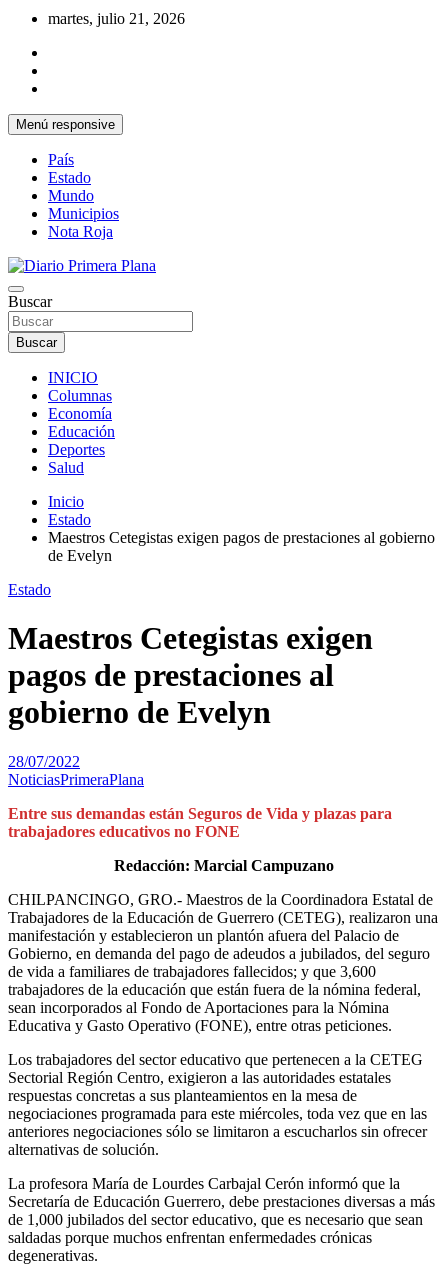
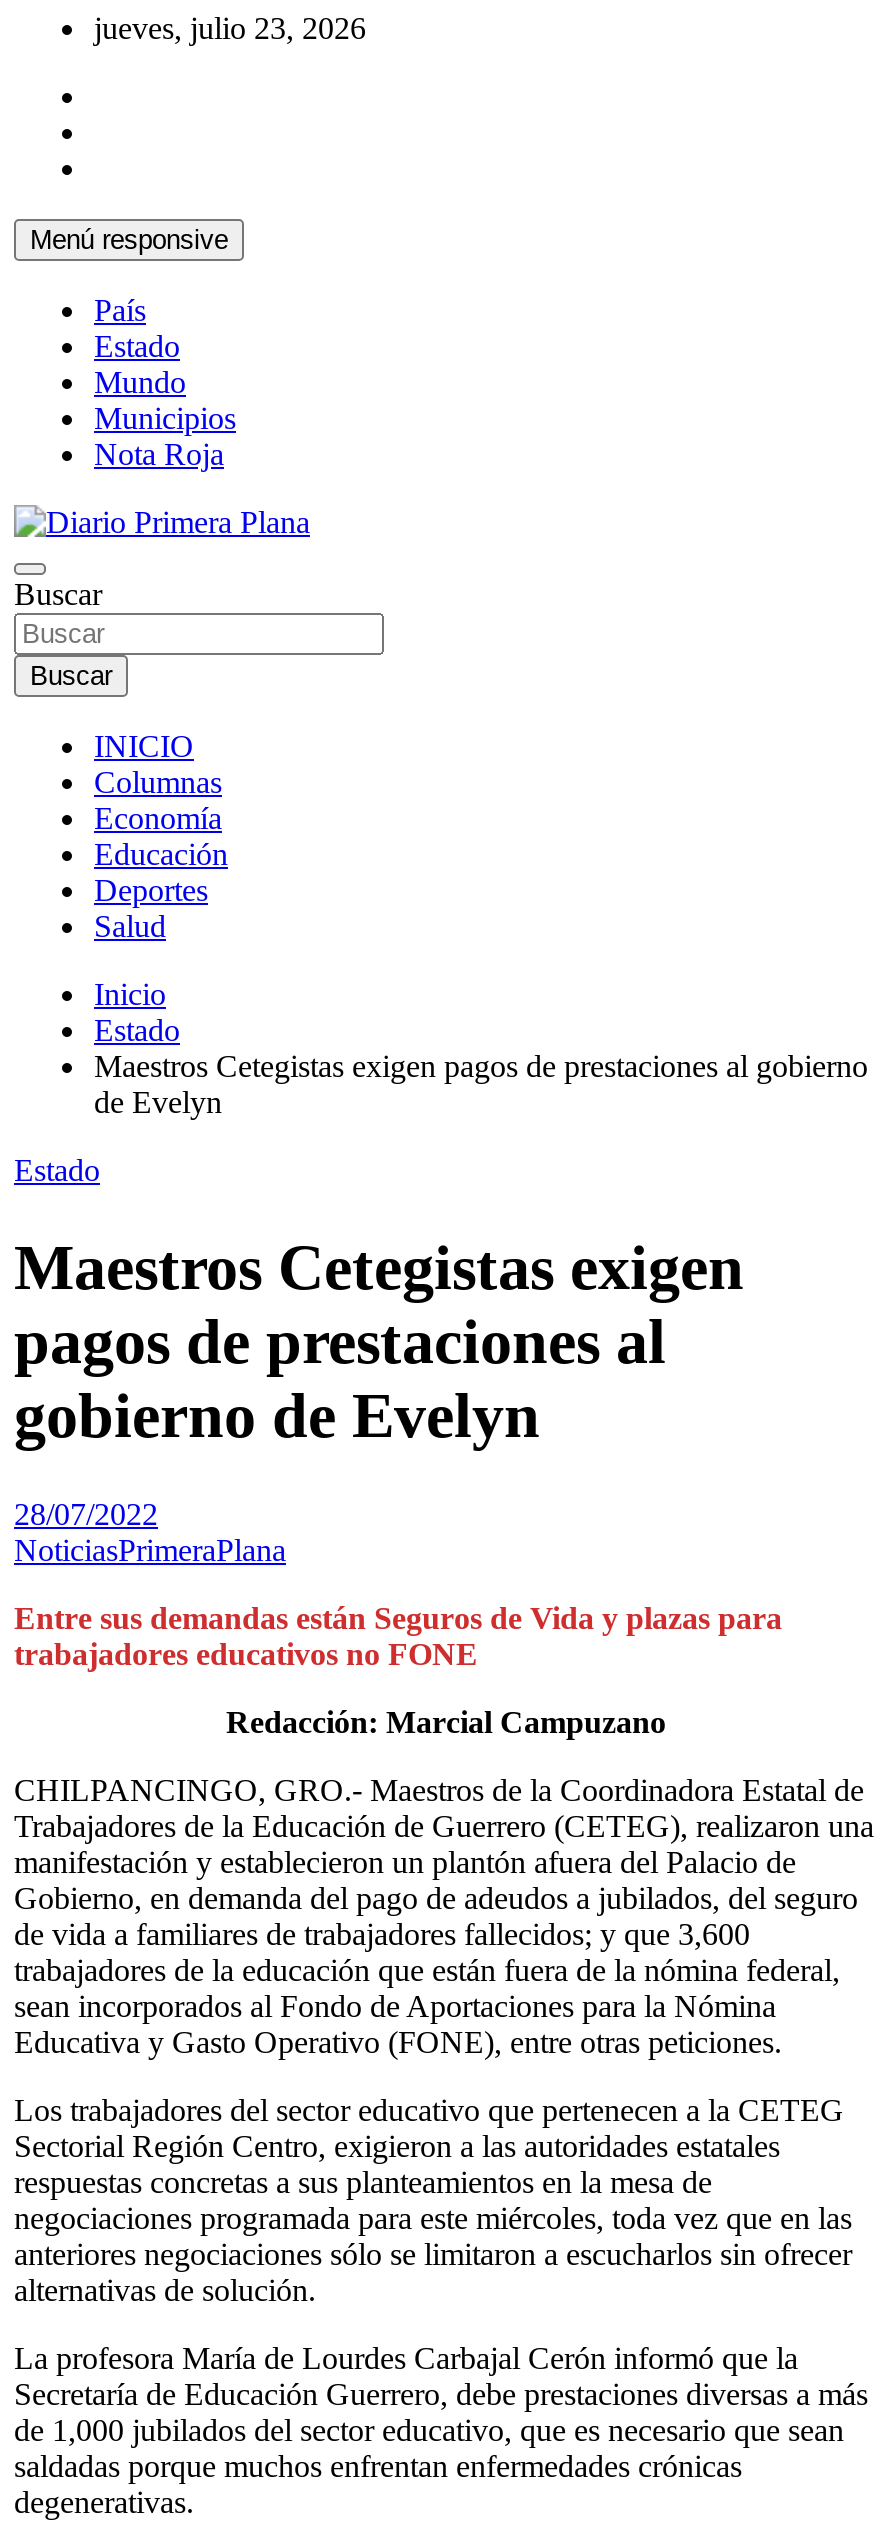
[48,10,185,27] martes, julio 21, 2026 -> [94,11,366,45] jueves, julio 23, 2026

